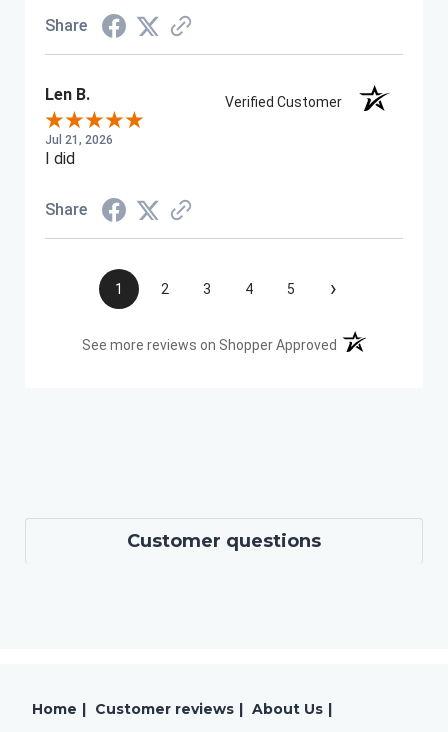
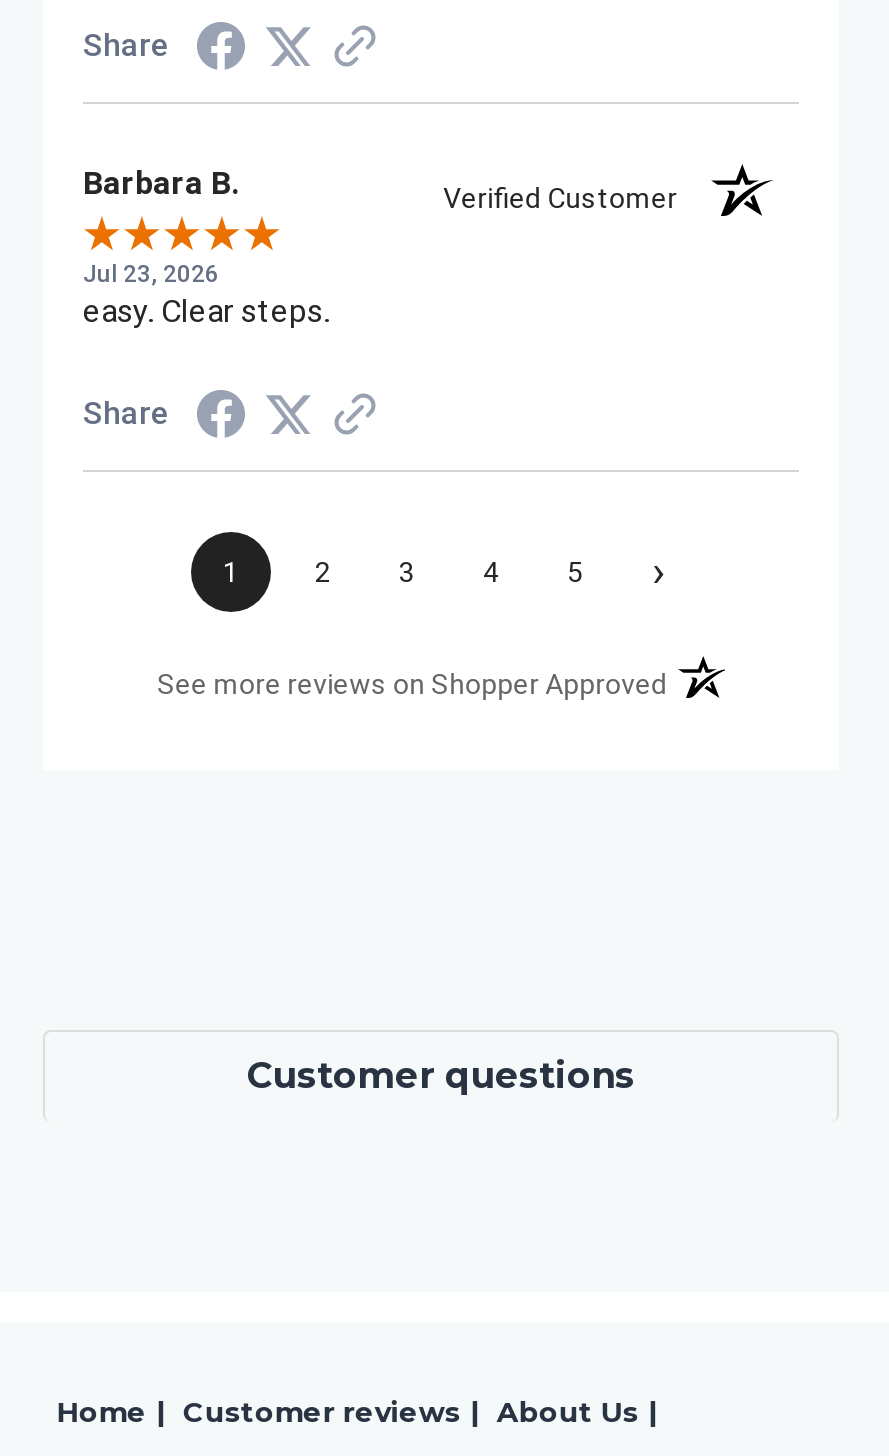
[45,85,90,104] Len B. -> [83,163,239,201] Barbara B.
[45,133,113,168] Jul 21, 2026 | I did -> [83,259,329,329] Jul 23, 2026 | easy. Clear steps.

